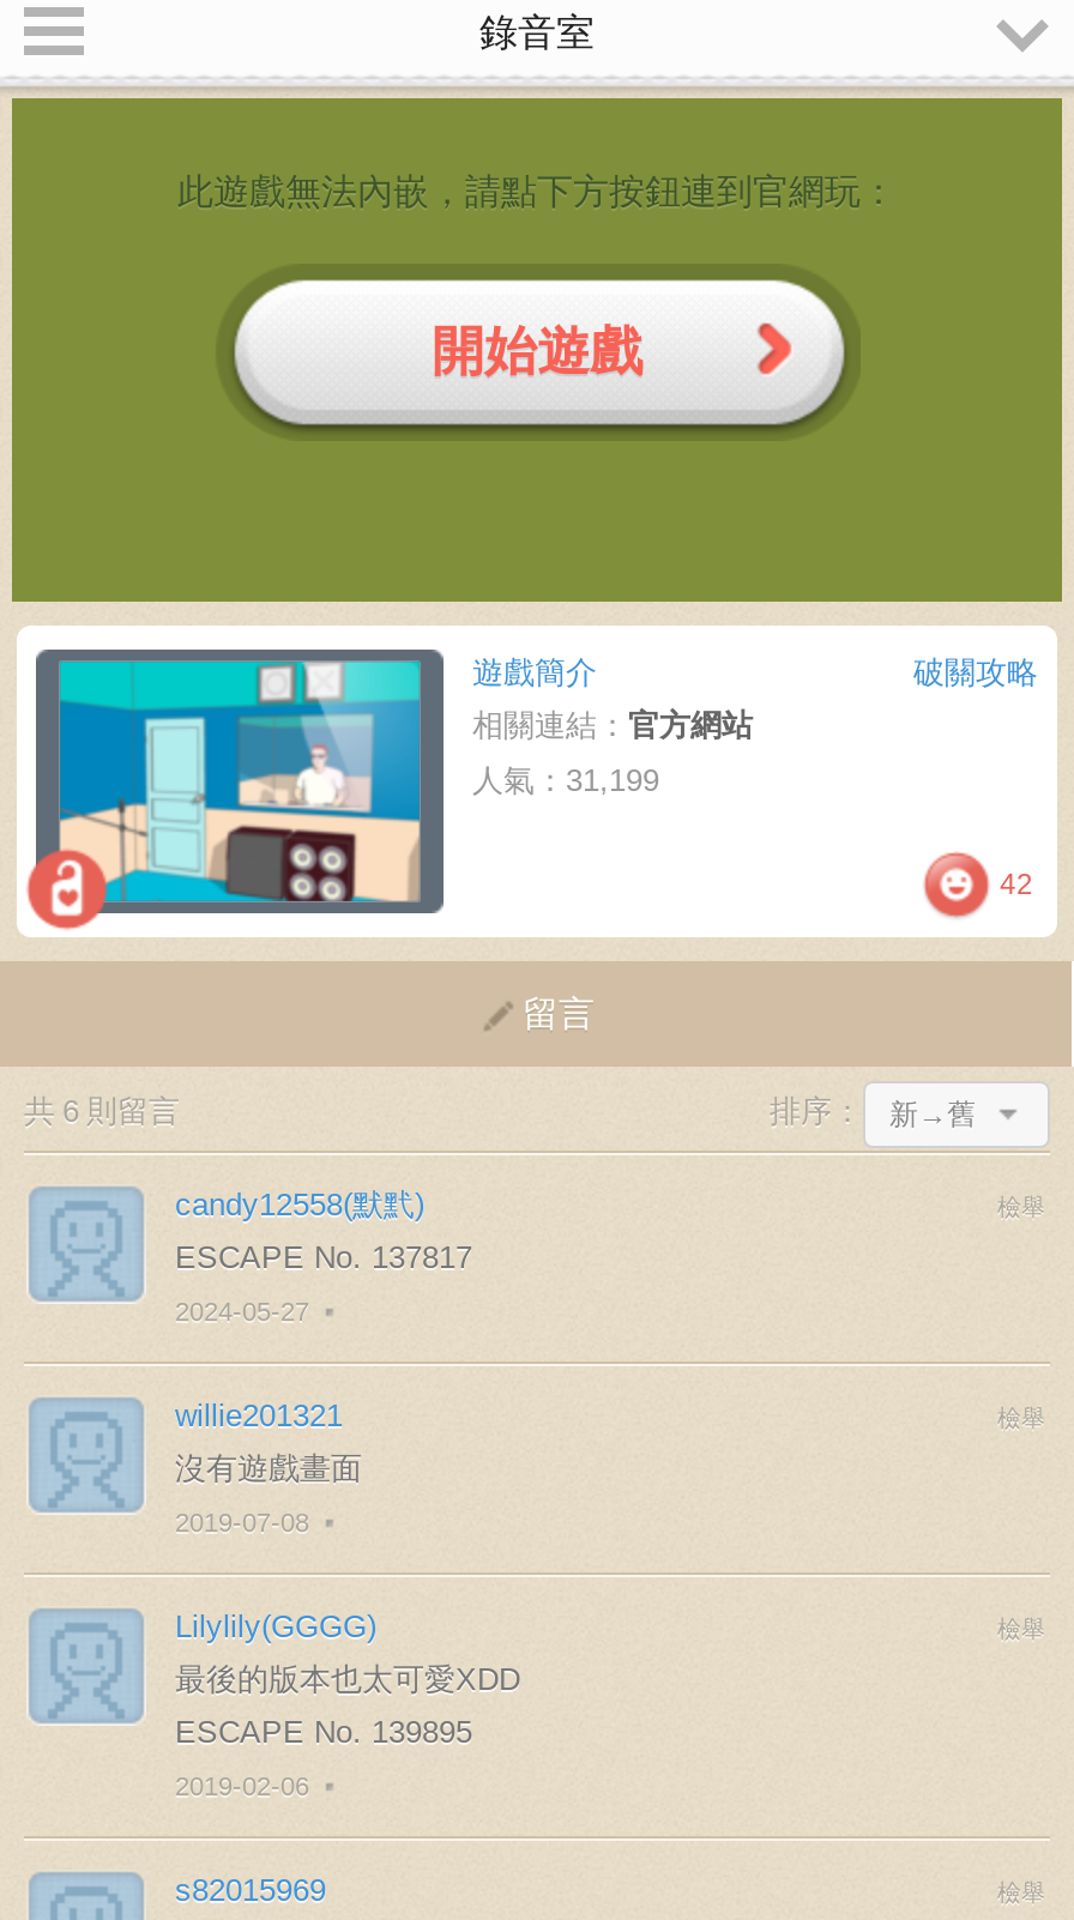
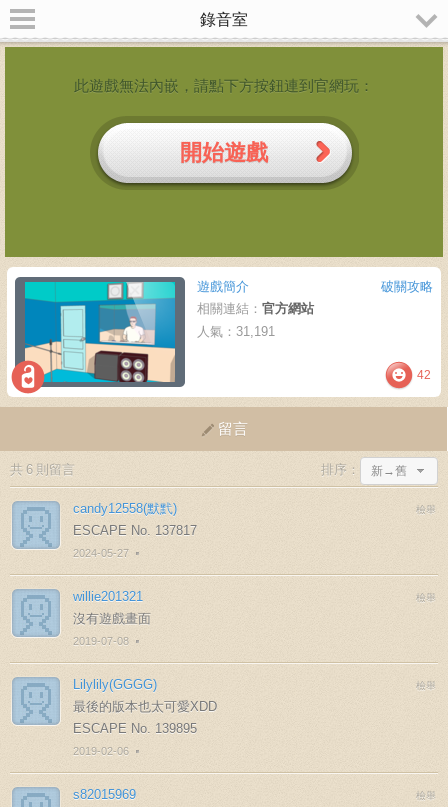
[472,762,659,798] 人氣：31,199 -> [197,324,275,339] 人氣：31,191

